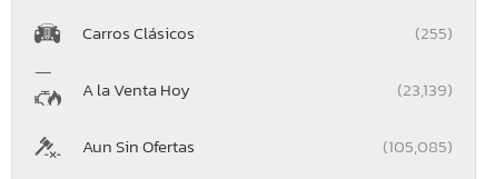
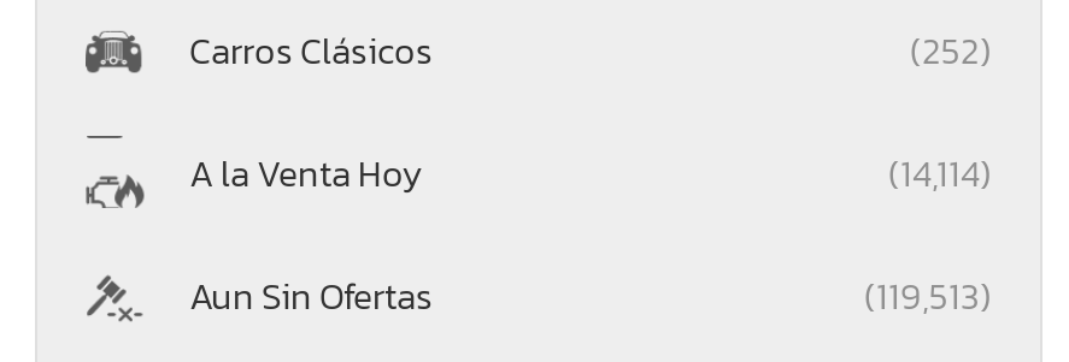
[415,19,453,45] (255) -> [910,22,992,77] (252)
[397,76,453,102] (23,139) -> [888,144,992,200] (14,114)
[383,133,453,158] (105,085) -> [864,267,992,322] (119,513)

